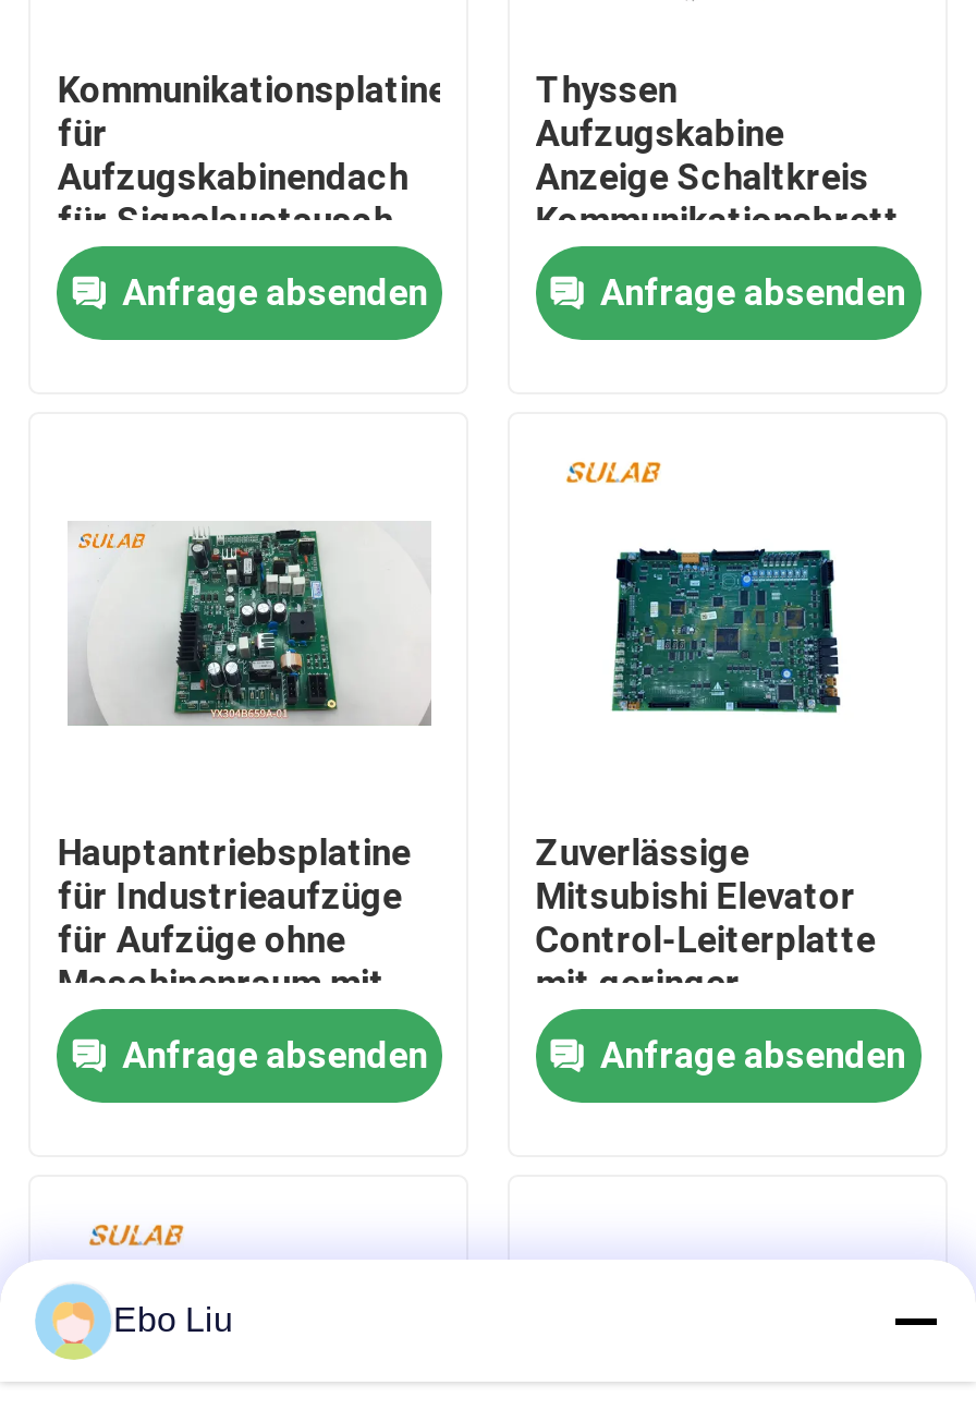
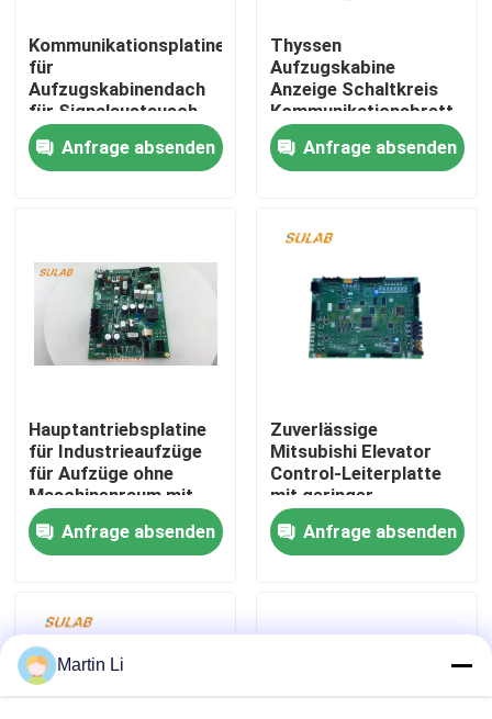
[113,1301,233,1338] Ebo Liu -> [57,655,124,674] Martin Li

